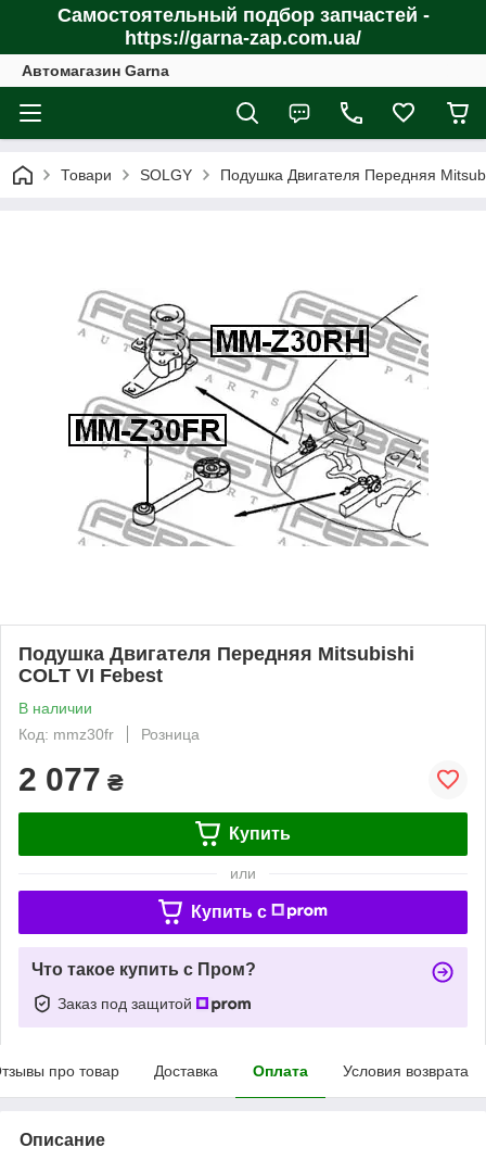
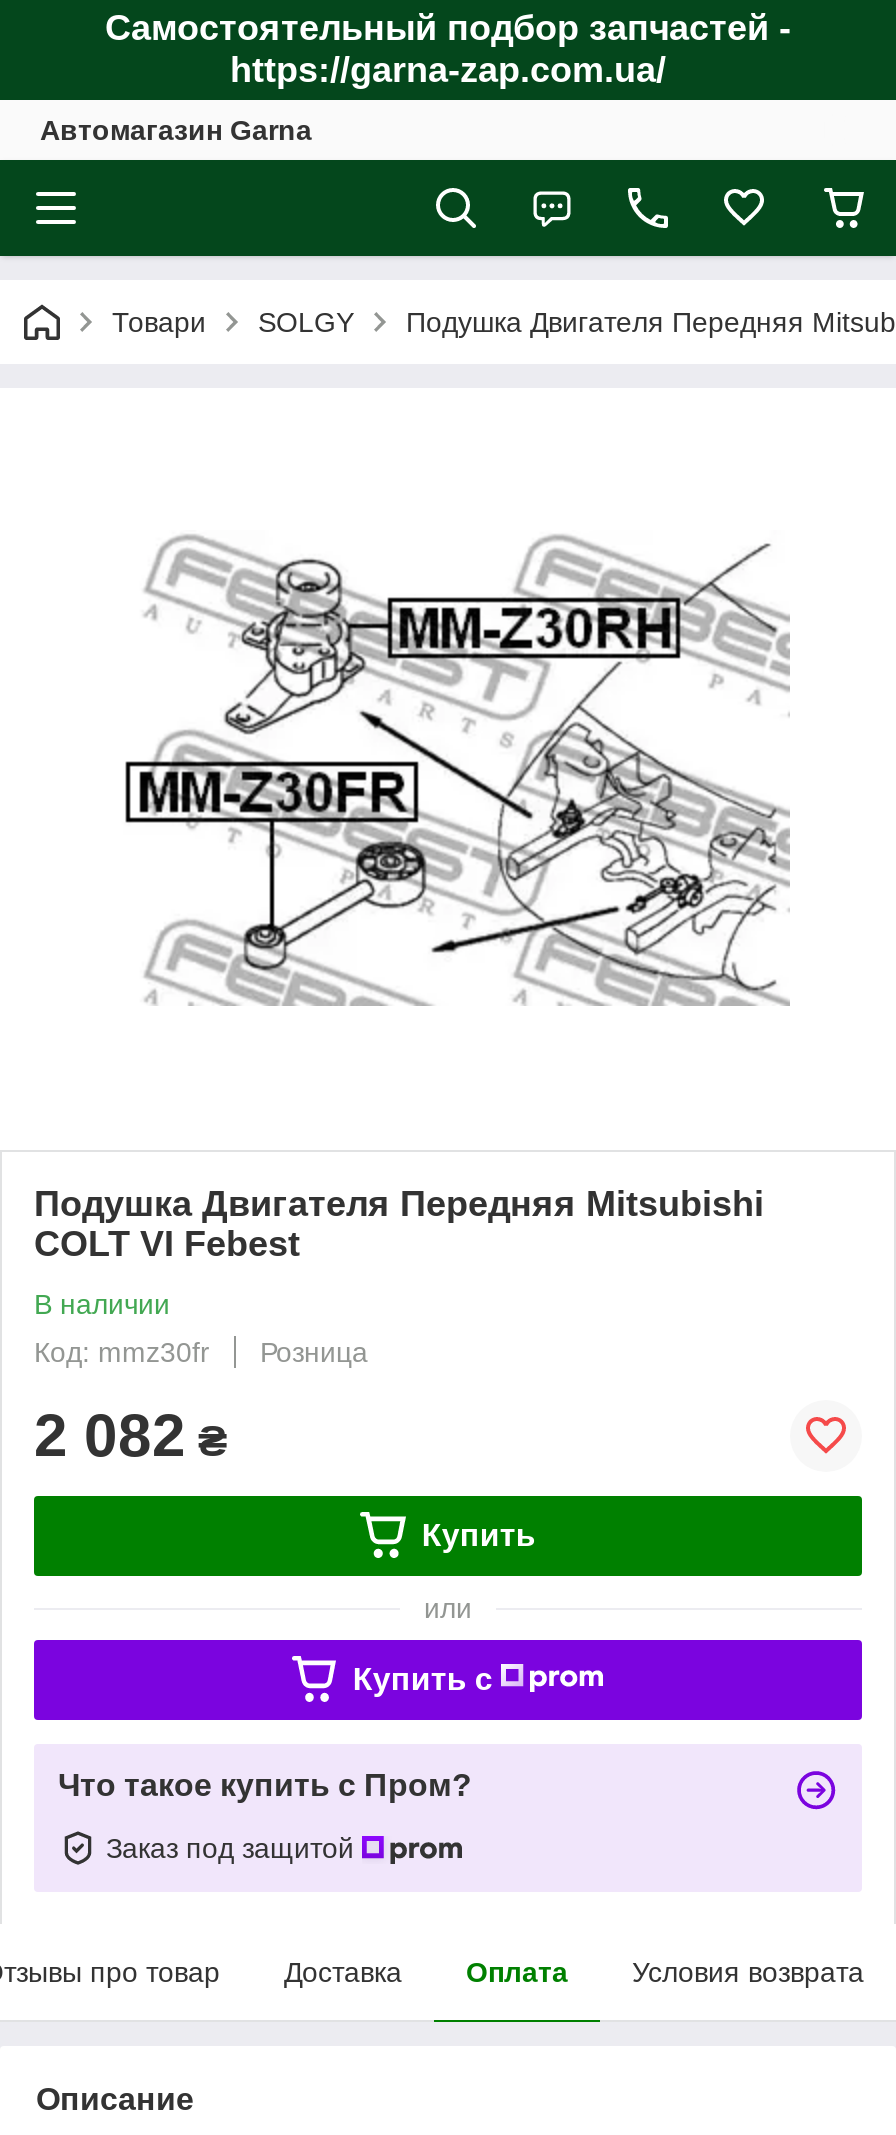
[18,761,124,797] 2 077 ₴ -> [34,1402,228,1468] 2 082 ₴

